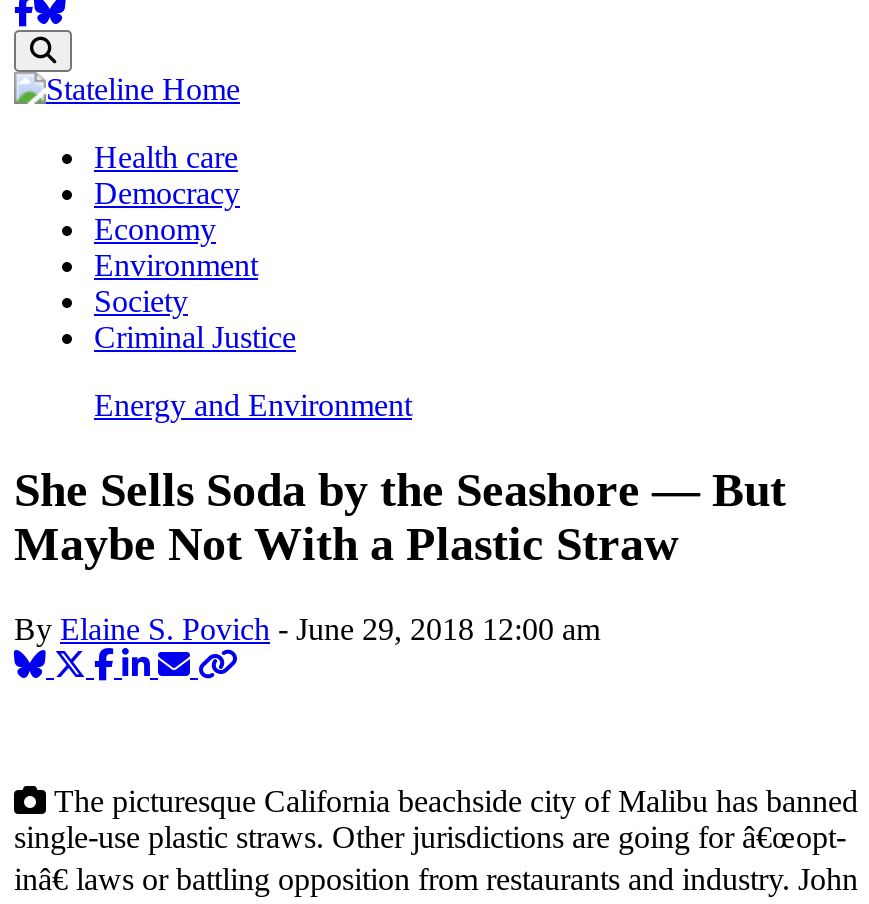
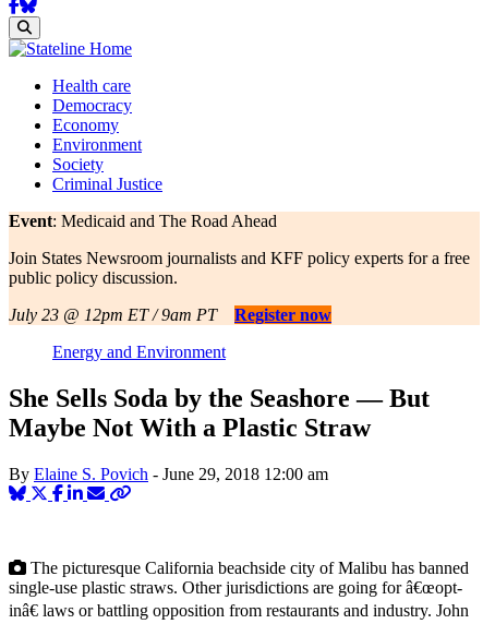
none -> [9,212,470,324] Event: Medicaid and The Road Ahead | Join States Newsroom journalists and KFF policy experts for a free | public policy discussion. | July 23 @ 12pm ET / 9am PT | Register now

